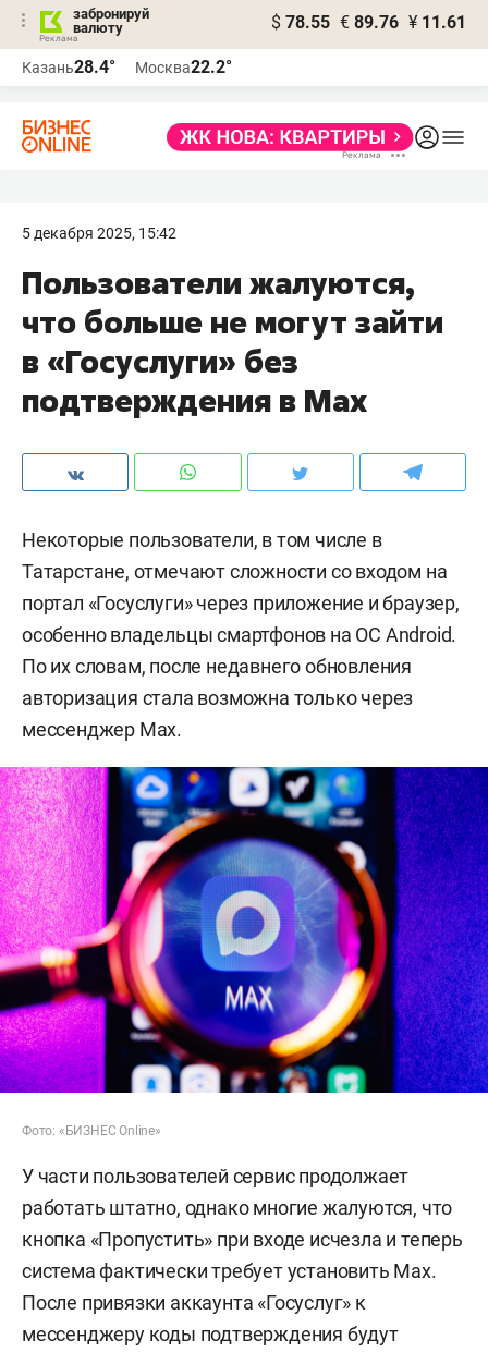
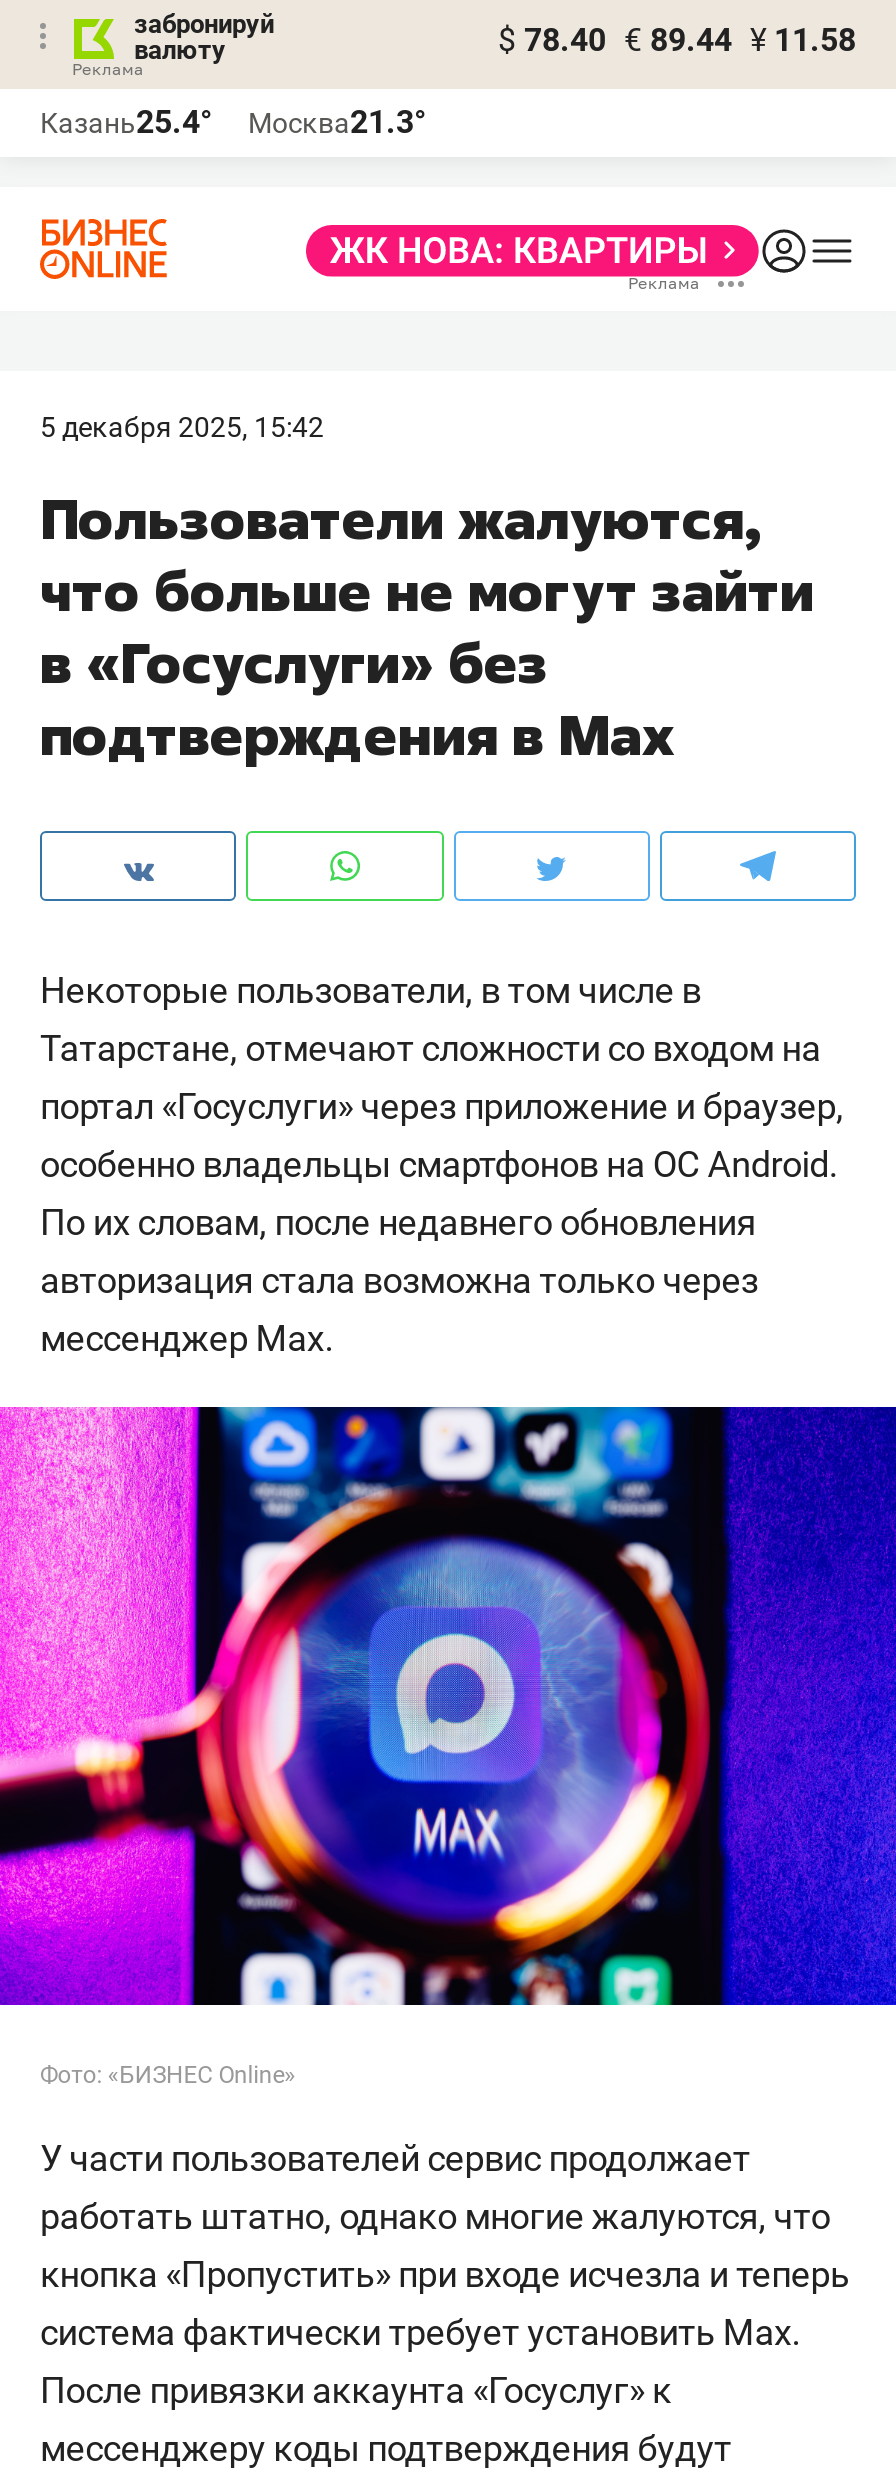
[271,12,466,33] $ 78.55 € 89.76 ¥ 11.61 -> [498,21,856,59] $ 78.40 € 89.44 ¥ 11.58
[22,57,115,77] Казань28.4° -> [40,103,212,141] Казань25.4°
[135,57,232,77] Москва22.2° -> [248,103,426,141] Москва21.3°

